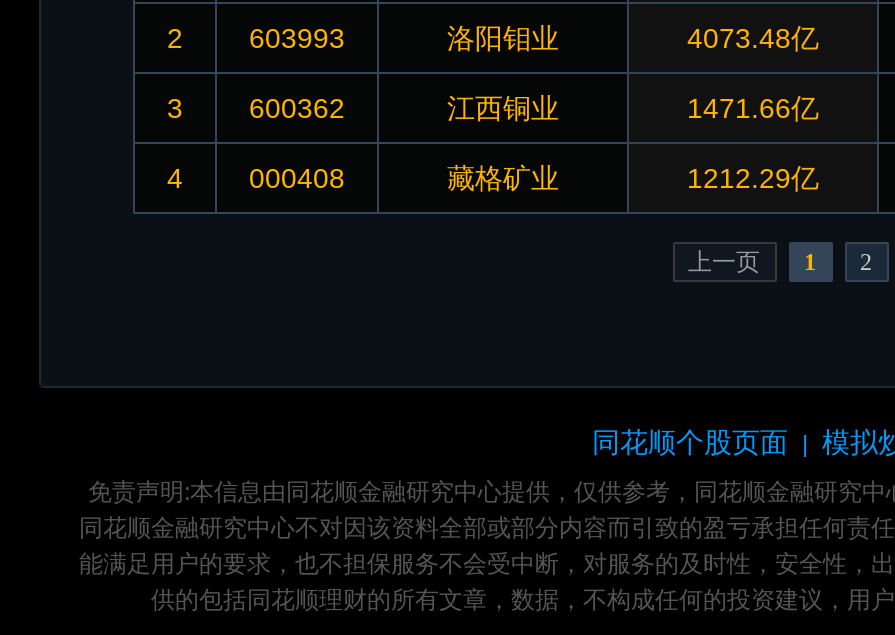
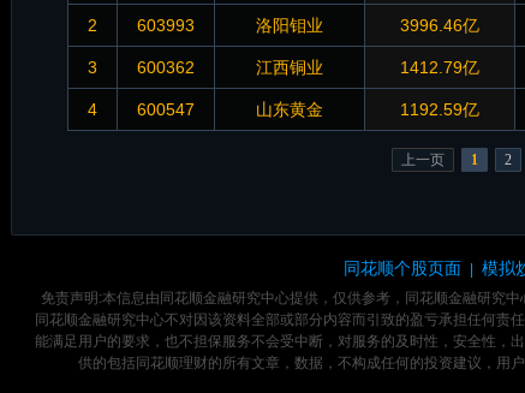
[687,22,819,54] 4073.48亿 -> [400,16,479,35] 3996.46亿
[687,92,819,124] 1471.66亿 -> [400,58,479,77] 1412.79亿
[249,162,819,194] 000408 | 藏格矿业 | 1212.29亿 -> [137,100,479,119] 600547 | 山东黄金 | 1192.59亿

